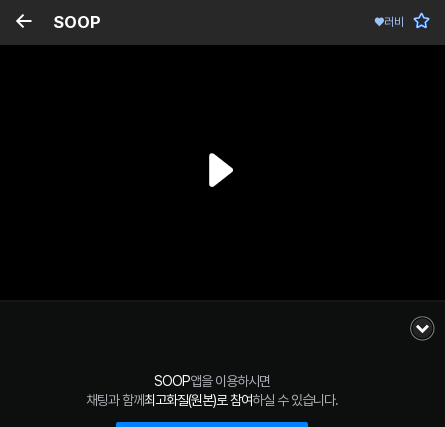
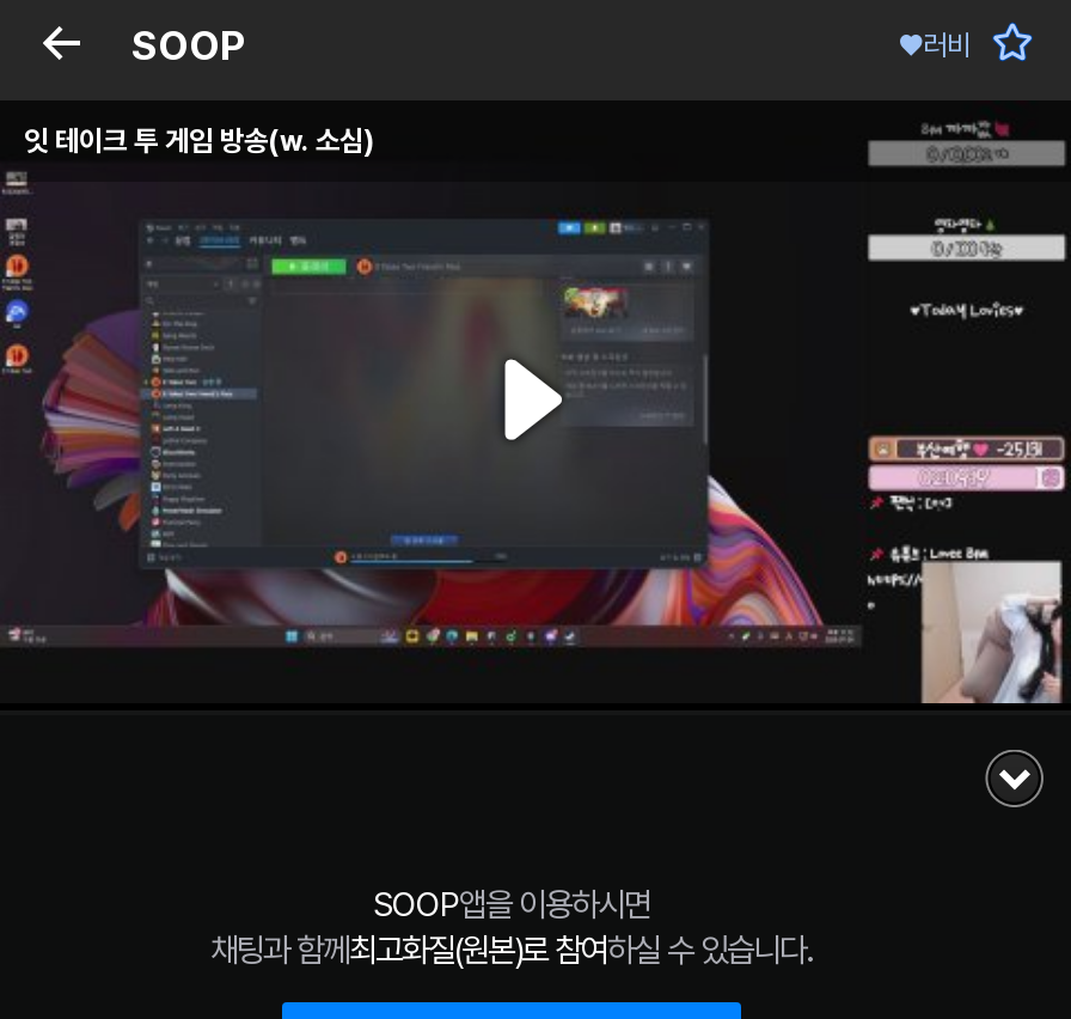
none -> [7,120,1064,706] [image] | 잇 테이크 투 게임 방송(w. 소심)

